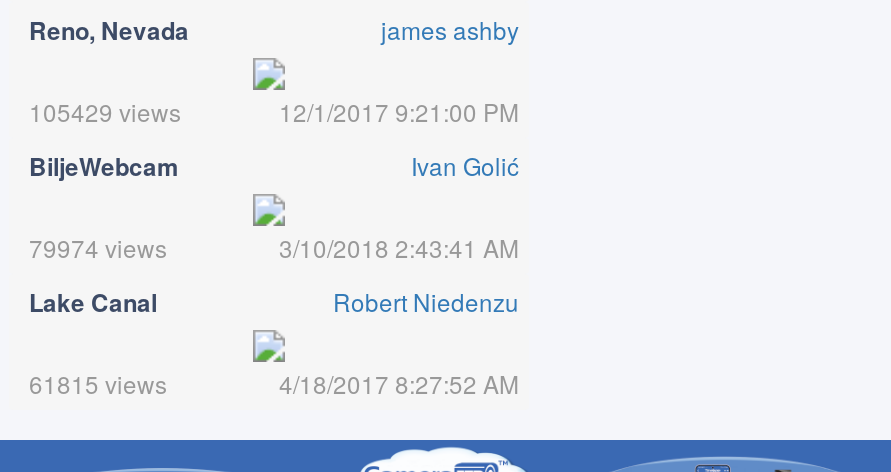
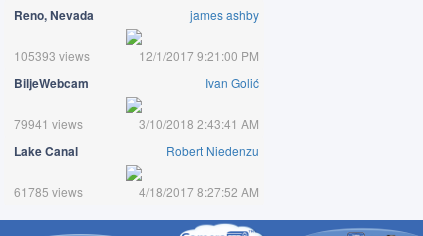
[29,94,181,128] 105429 views -> [14,47,90,64] 105393 views
[29,230,167,264] 79974 views -> [14,115,83,132] 79941 views
[29,366,167,400] 61815 views -> [14,183,83,200] 61785 views

